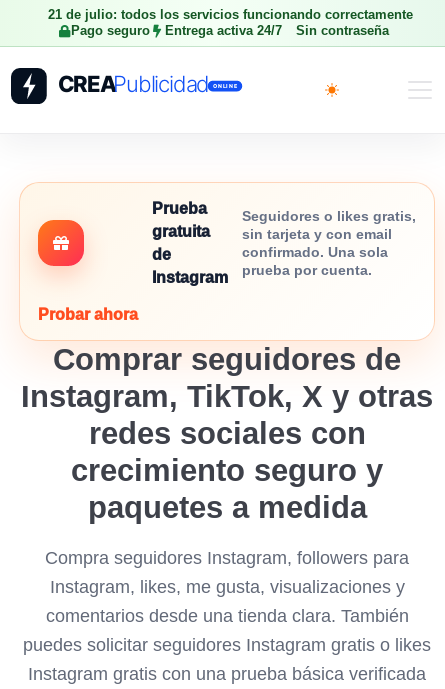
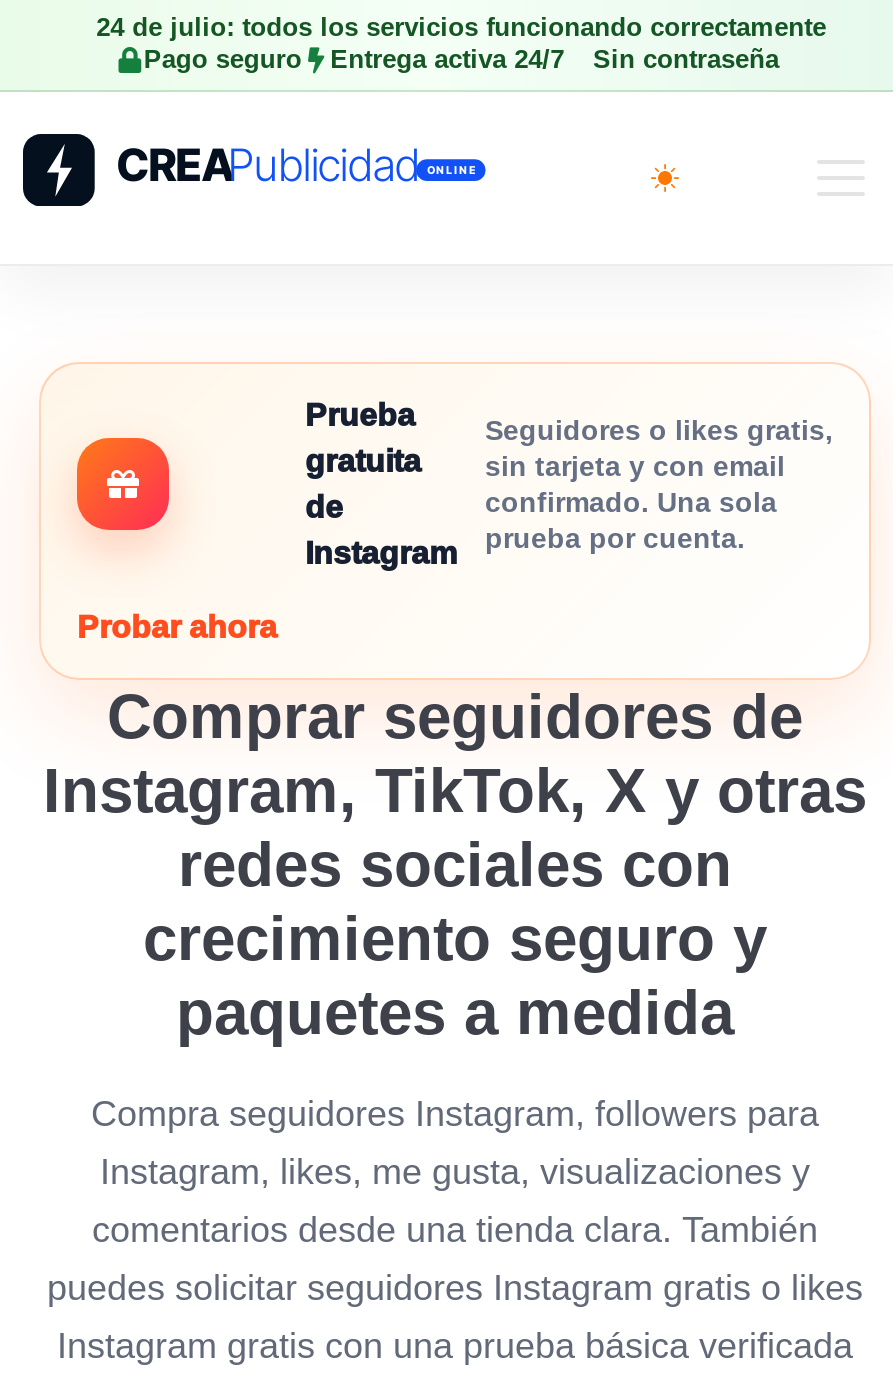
[48,7,413,22] 21 de julio: todos los servicios funcionando correctamente -> [96,12,826,42] 24 de julio: todos los servicios funcionando correctamente

